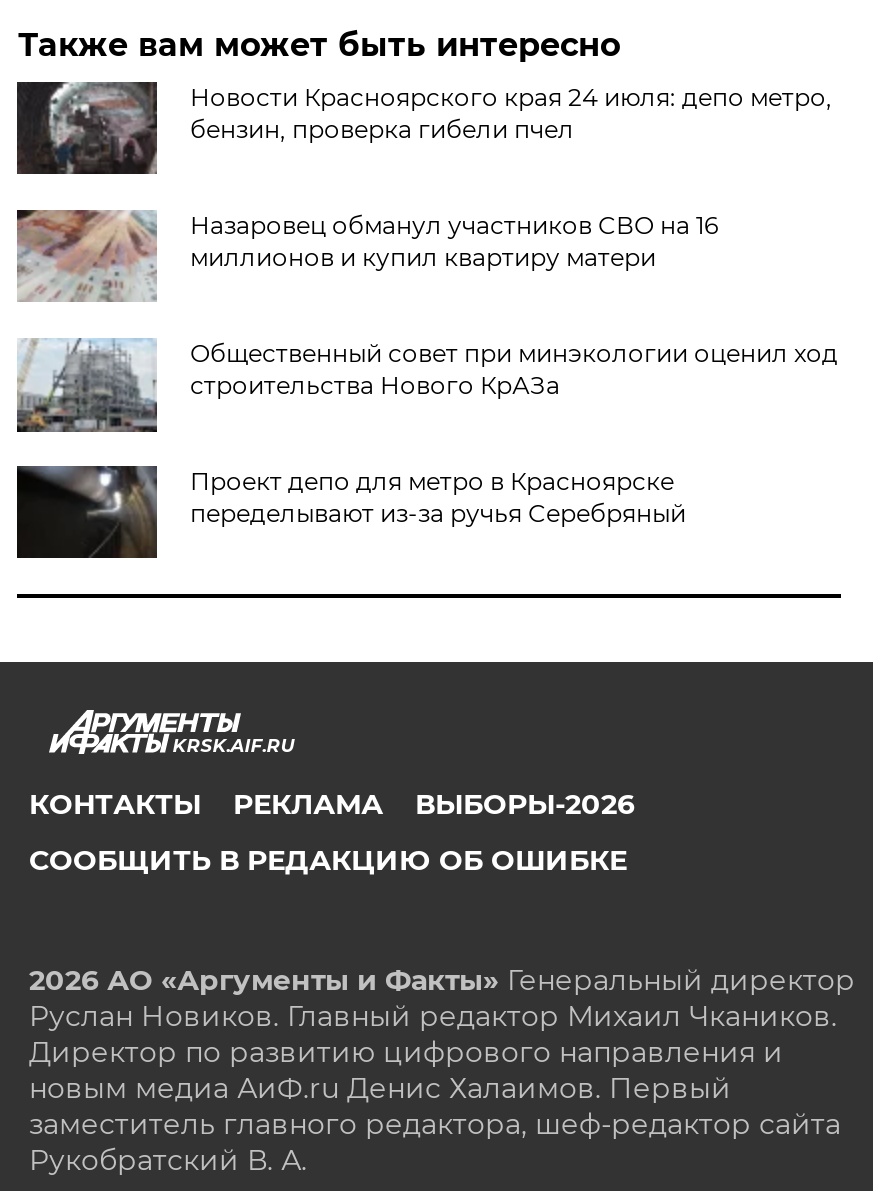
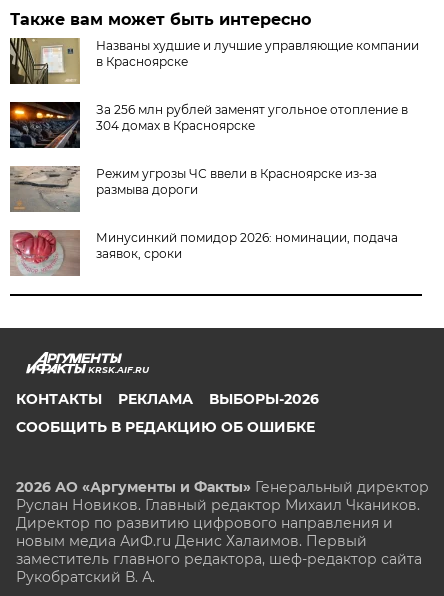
[17,80,832,176] [image] | Новости Красноярского края 24 июля: депо метро, | бензин, проверка гибели пчел -> [9,37,419,85] [image] | Названы худшие и лучшие управляющие компании | в Красноярске
[15,208,718,302] [image] | Назаровец обманул участников СВО на 16 | миллионов и купил квартиру матери -> [9,101,408,149] [image] | За 256 млн рублей заменят угольное отопление в | 304 домах в Красноярске
[17,338,838,434] [image] | Общественный совет при минэкологии оценил ход | строительства Нового КрАЗа -> [9,165,377,213] [image] | Режим угрозы ЧС ввели в Красноярске из-за | размыва дороги
[17,464,686,558] [image] | Проект депо для метро в Красноярске | переделывают из-за ручья Серебряный -> [11,229,398,277] [image] | Минусинкий помидор 2026: номинации, подача | заявок, сроки

